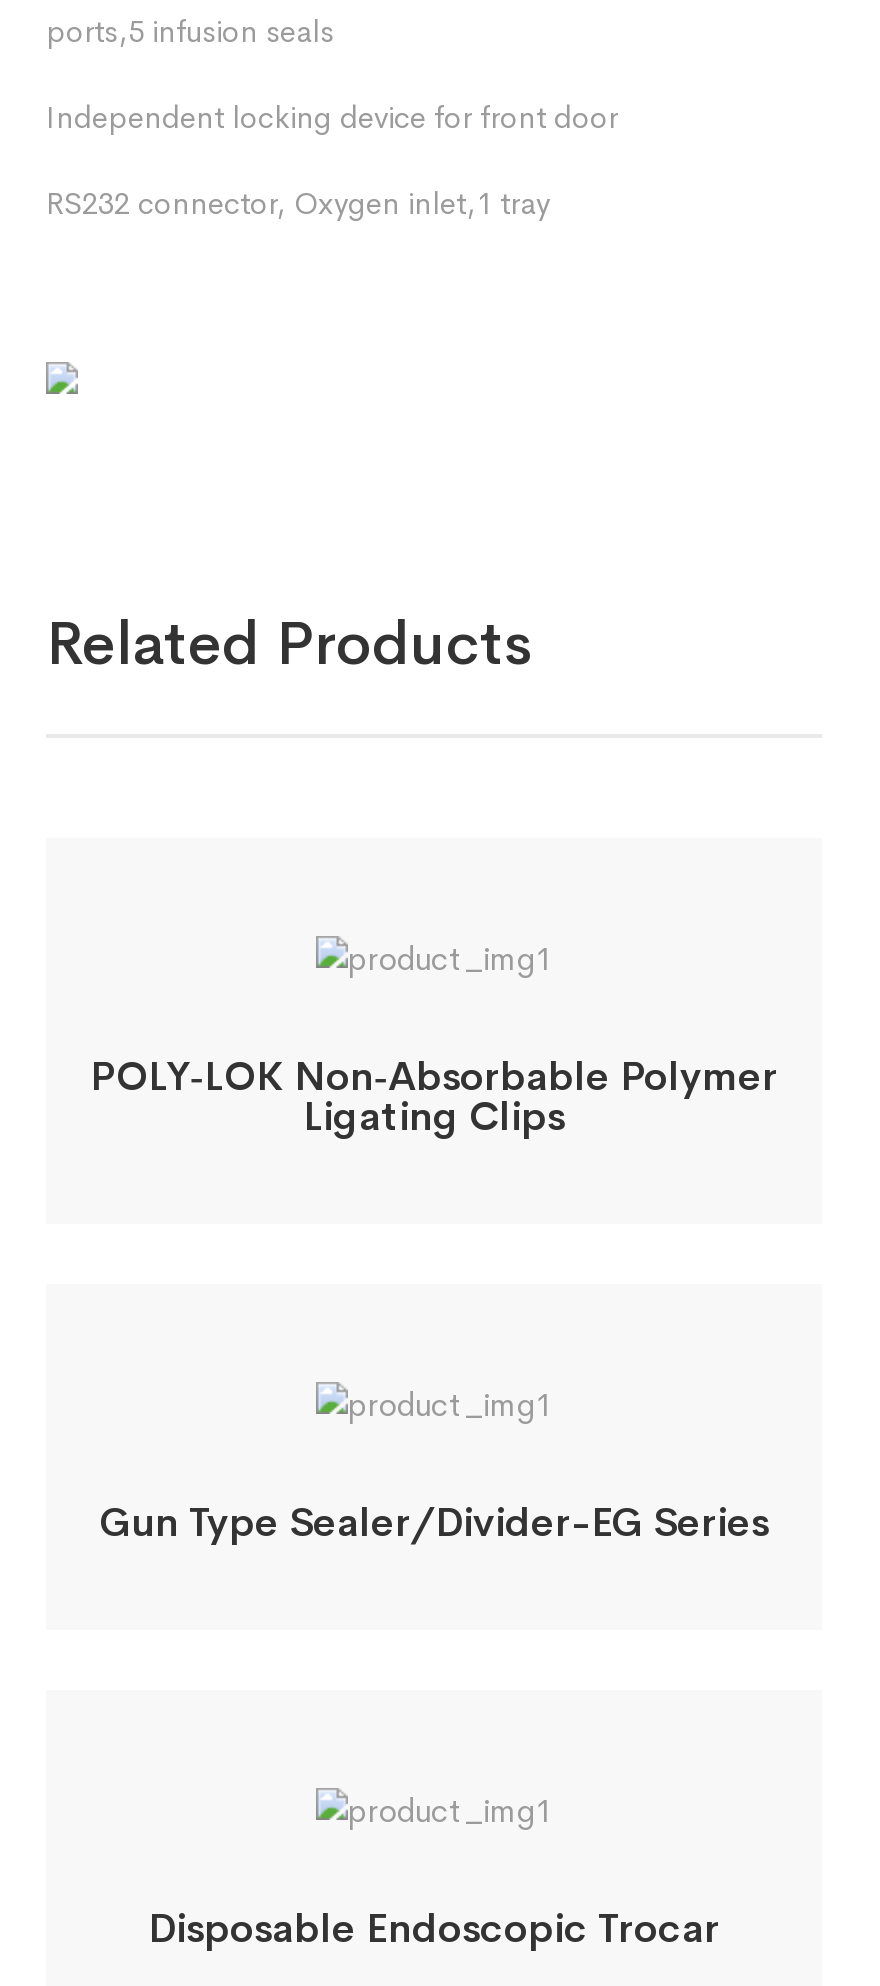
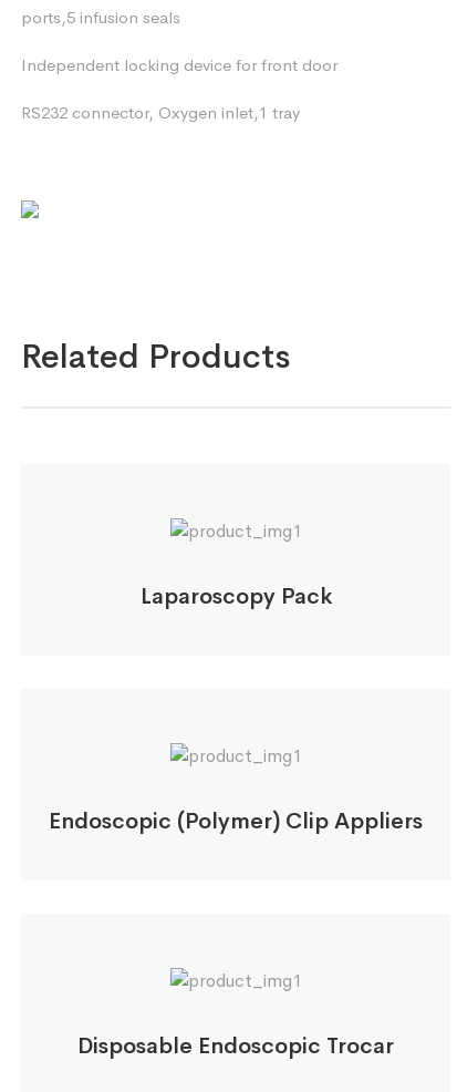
[90,1052,778,1142] POLY‑LOK Non‑Absorbable Polymer | Ligating Clips -> [140,583,331,610] Laparoscopy Pack
[99,1498,769,1548] Gun Type Sealer/Divider-EG Series -> [49,807,423,835] Endoscopic (Polymer) Clip Appliers

